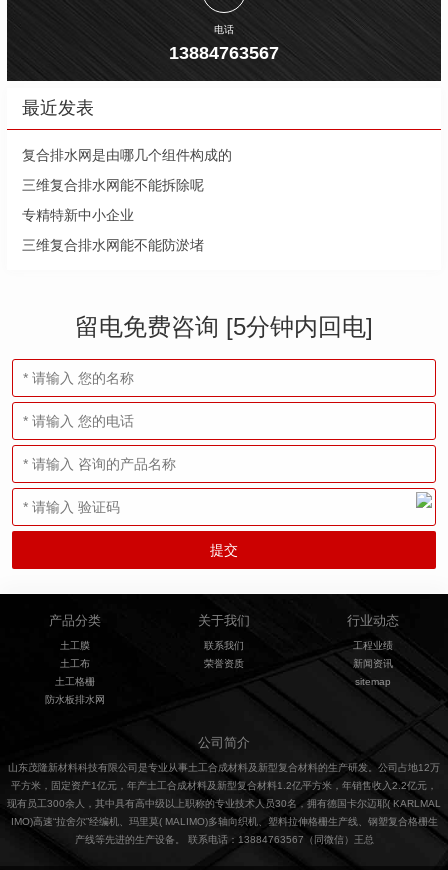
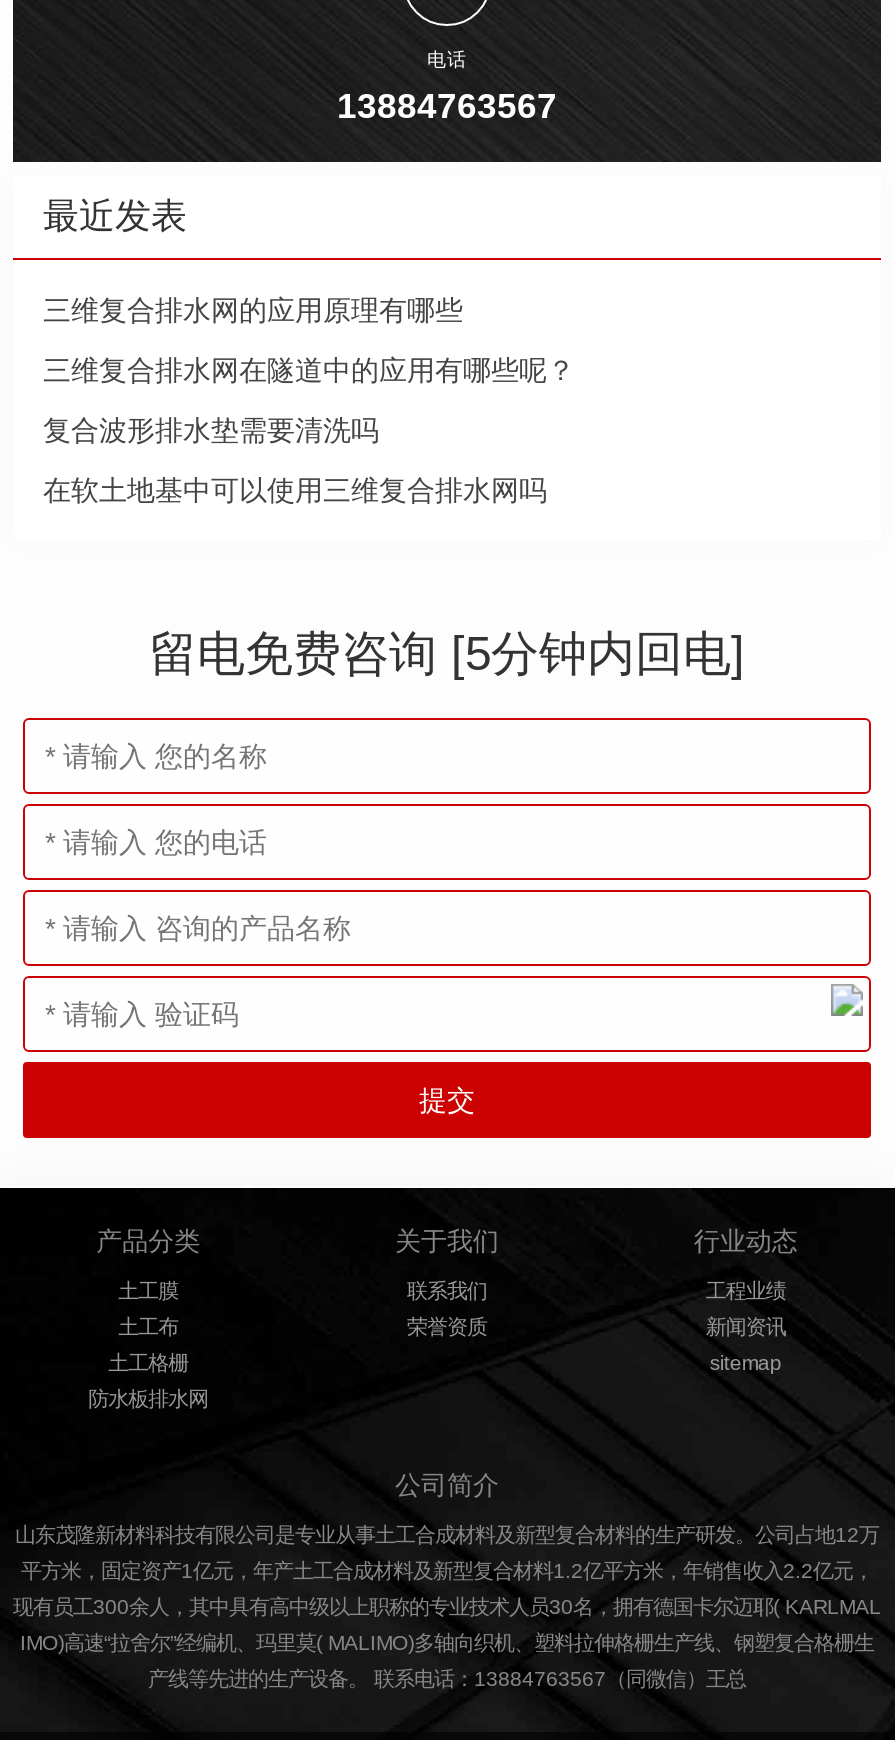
[22,147,232,163] 复合排水网是由哪几个组件构成的 -> [43,294,463,326] 三维复合排水网的应用原理有哪些
[22,177,204,193] 三维复合排水网能不能拆除呢 -> [43,354,575,386] 三维复合排水网在隧道中的应用有哪些呢？
[22,207,134,223] 专精特新中小企业 -> [43,414,379,446] 复合波形排水垫需要清洗吗
[22,237,204,253] 三维复合排水网能不能防淤堵 -> [43,474,547,506] 在软土地基中可以使用三维复合排水网吗

